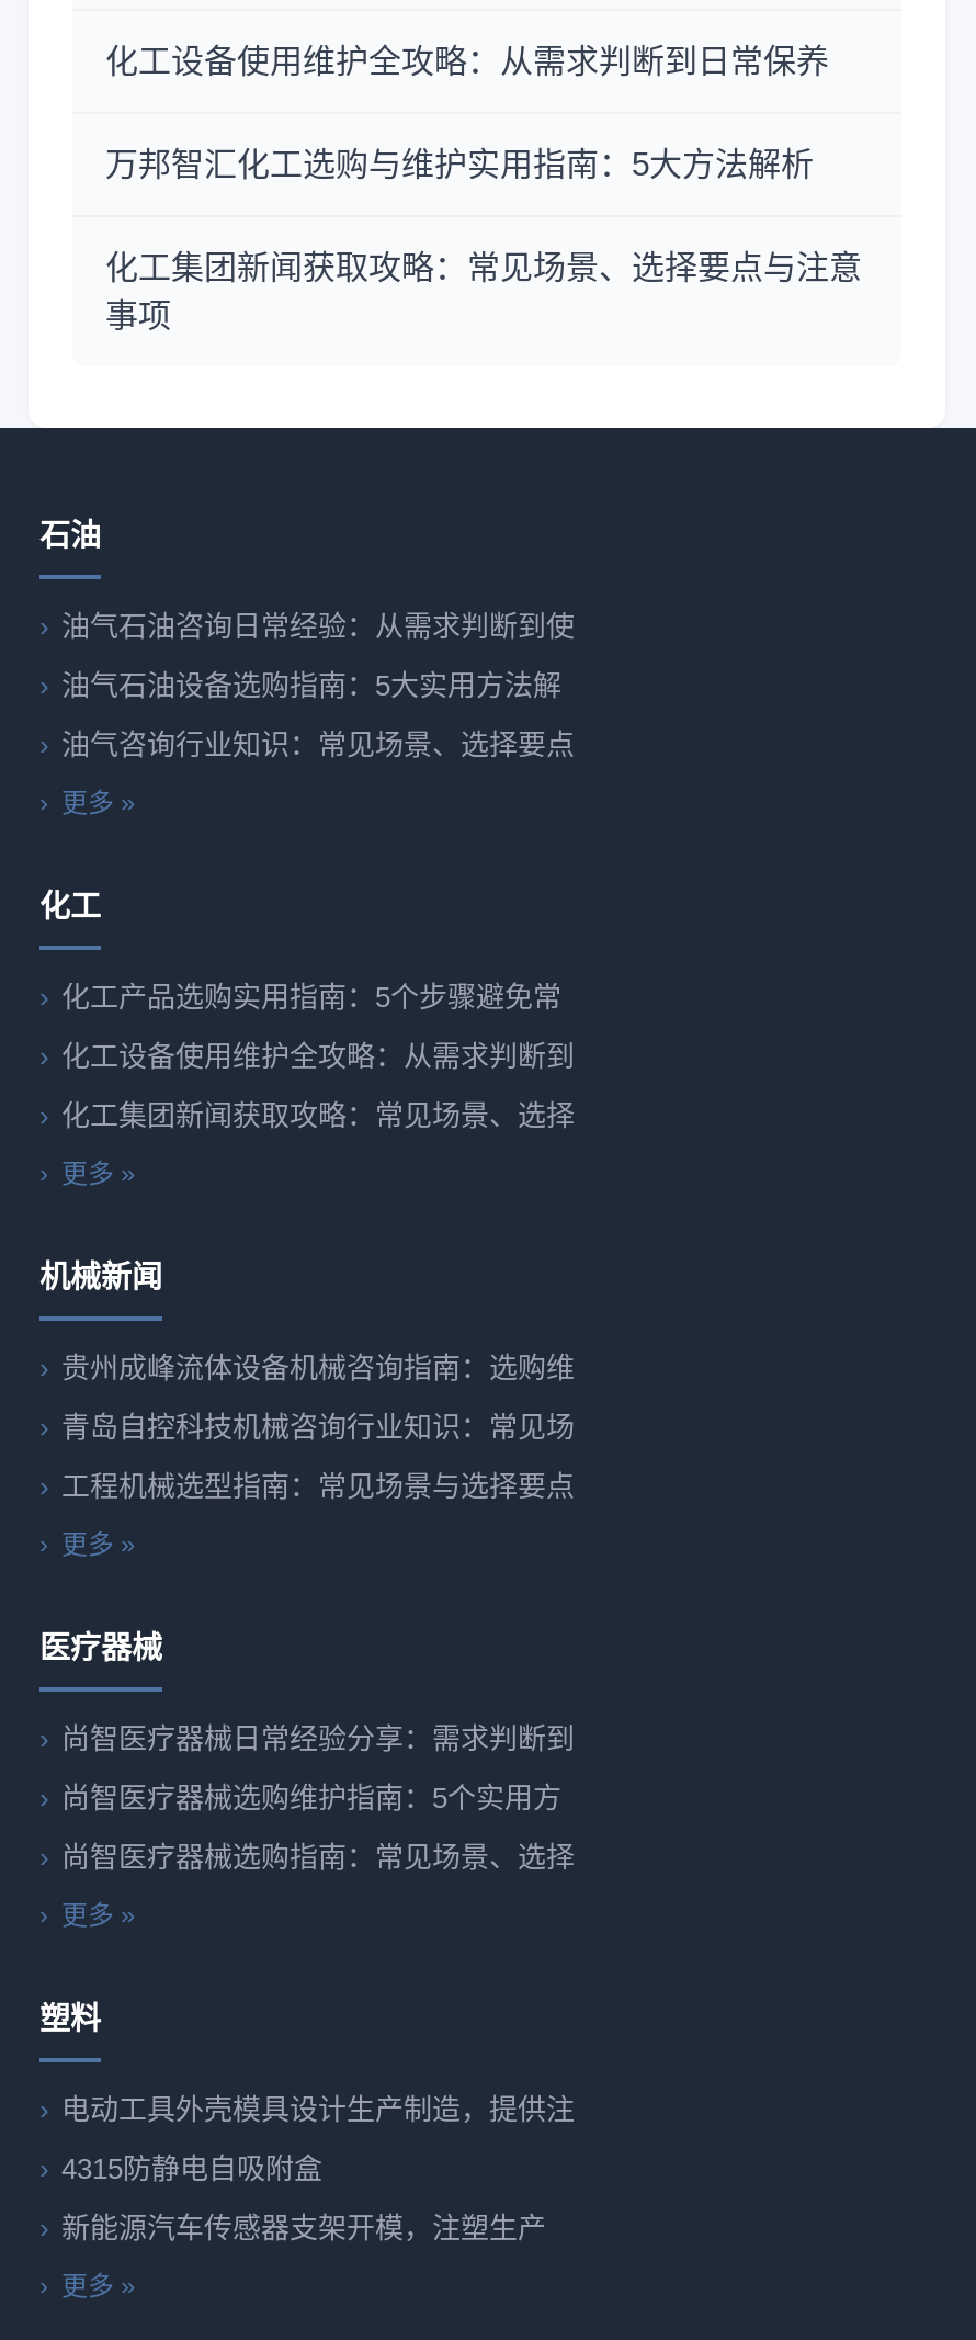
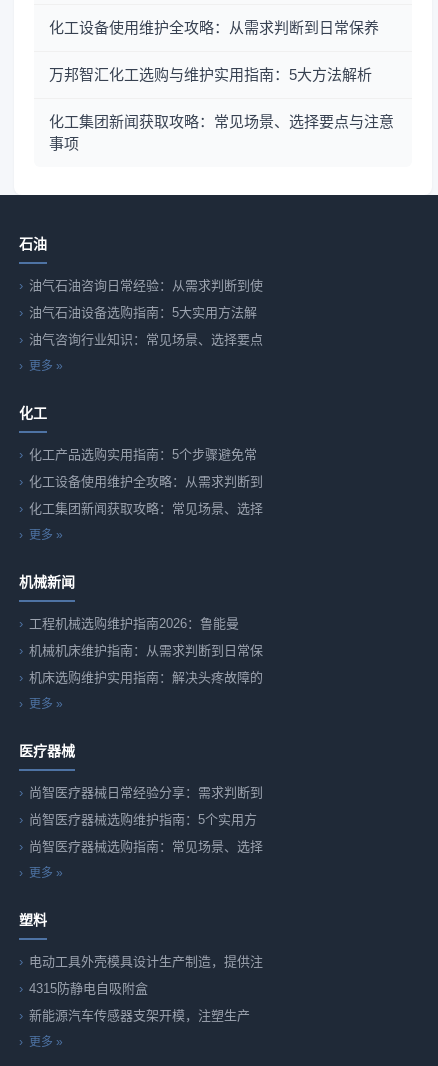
[61,1352,575,1384] 贵州成峰流体设备机械咨询指南：选购维 -> [29,616,239,631] 工程机械选购维护指南2026：鲁能曼
[61,1411,575,1444] 青岛自控科技机械咨询行业知识：常见场 -> [29,643,263,658] 机械机床维护指南：从需求判断到日常保
[61,1470,575,1503] 工程机械选型指南：常见场景与选择要点 -> [29,670,263,685] 机床选购维护实用指南：解决头疼故障的

